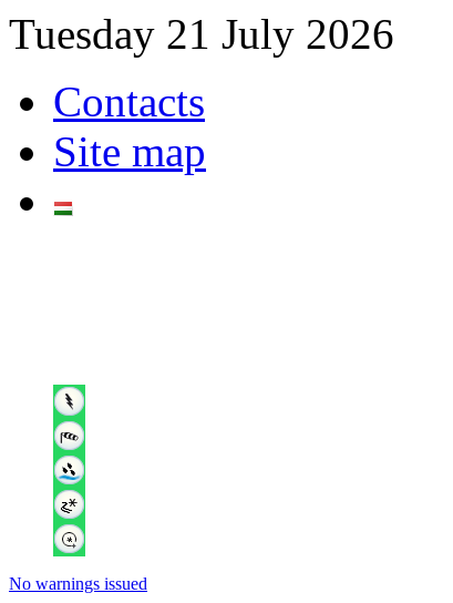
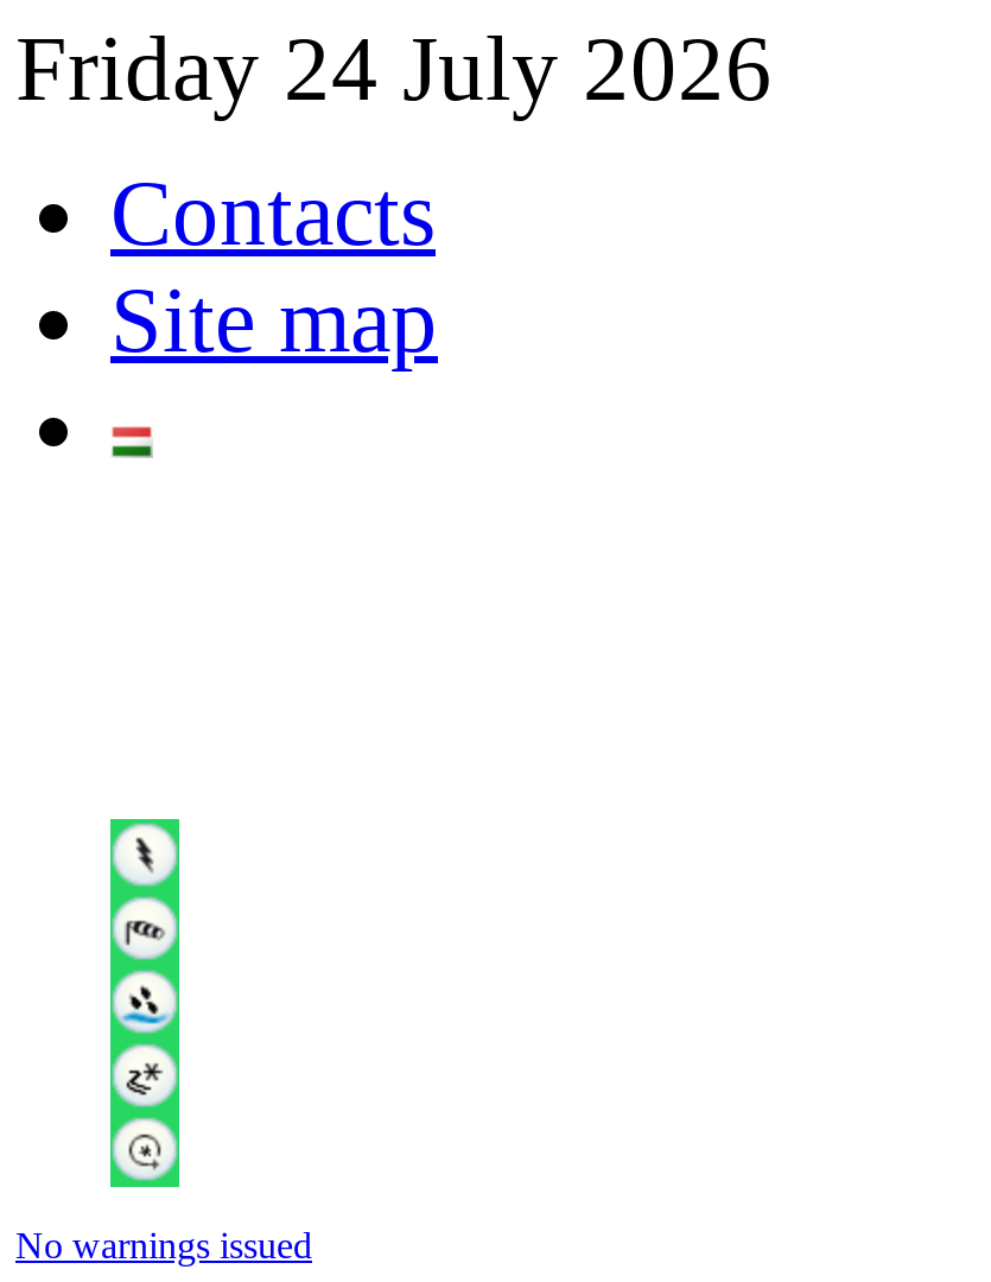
[9,10,394,58] Tuesday 21 July 2026 -> [15,17,773,119] Friday 24 July 2026

